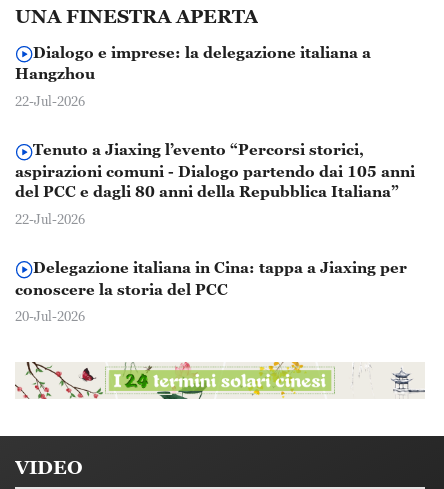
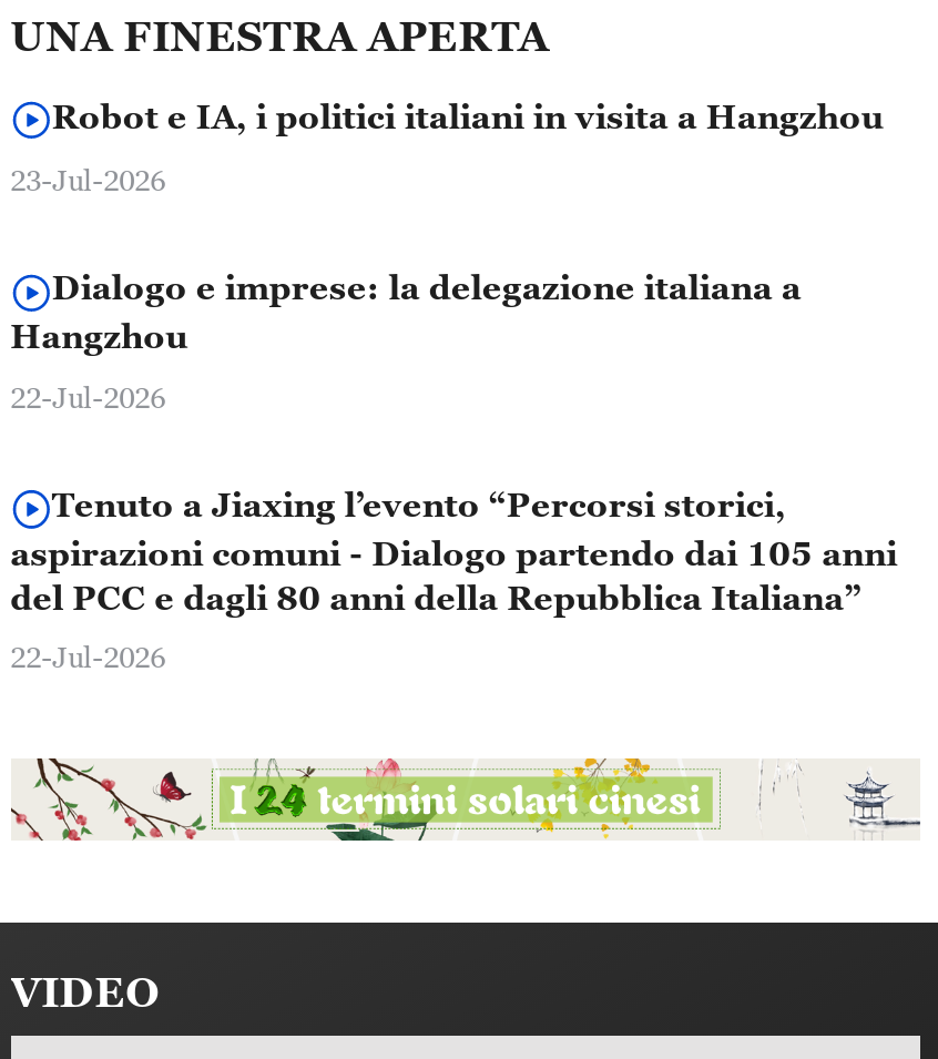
none -> [10,94,883,197] Robot e IA, i politici italiani in visita a Hangzhou | 23-Jul-2026
moved [15,43,415,226] -> [10,267,897,675]: Dialogo e imprese: la delegazione italiana a | Hangzhou | 22-Jul-2026 | Tenuto a Jiaxing l’evento “Percorsi storici, | aspirazioni comuni - Dialogo partendo dai 105 anni | del PCC e dagli 80 anni della Repubblica Italiana” | 22-Jul-2026
[15,258,407,324] Delegazione italiana in Cina: tappa a Jiaxing per | conoscere la storia del PCC | 20-Jul-2026 -> none

